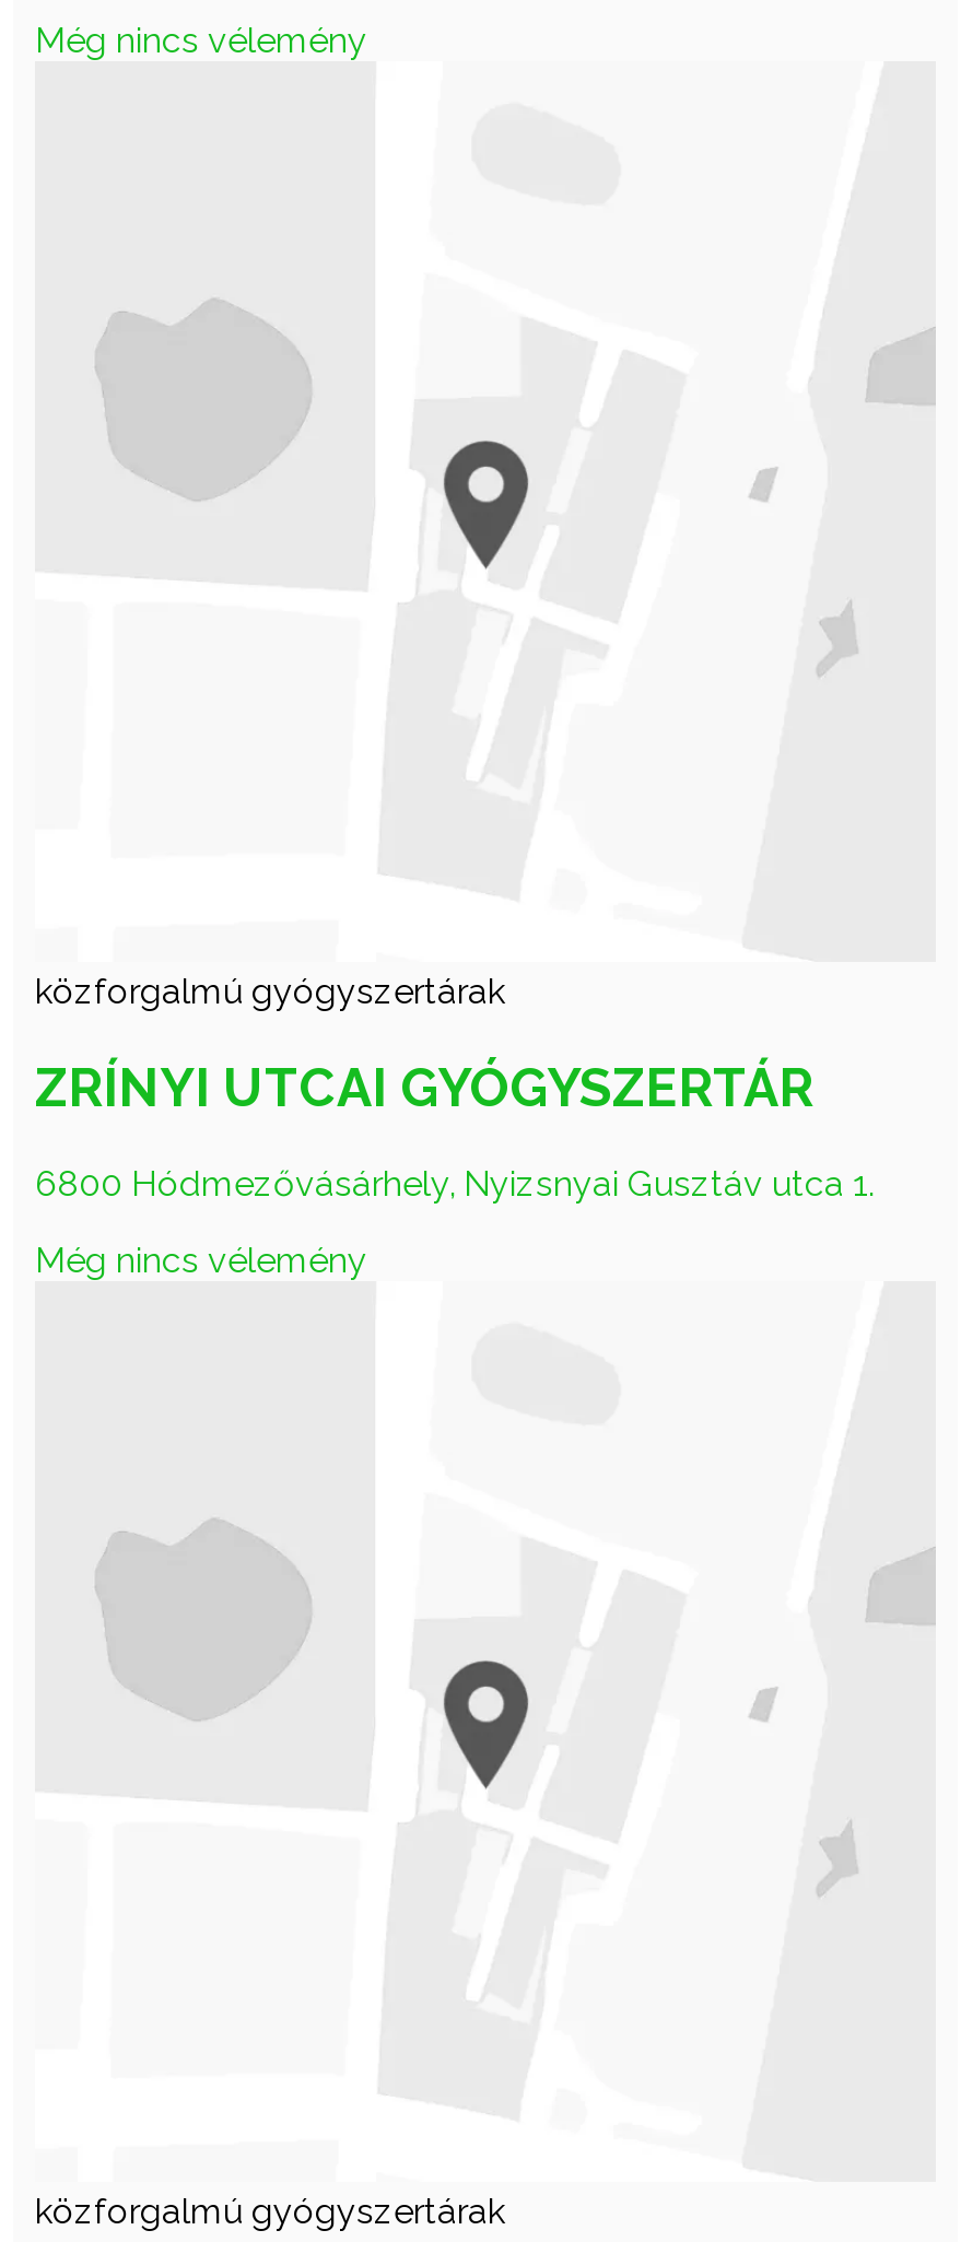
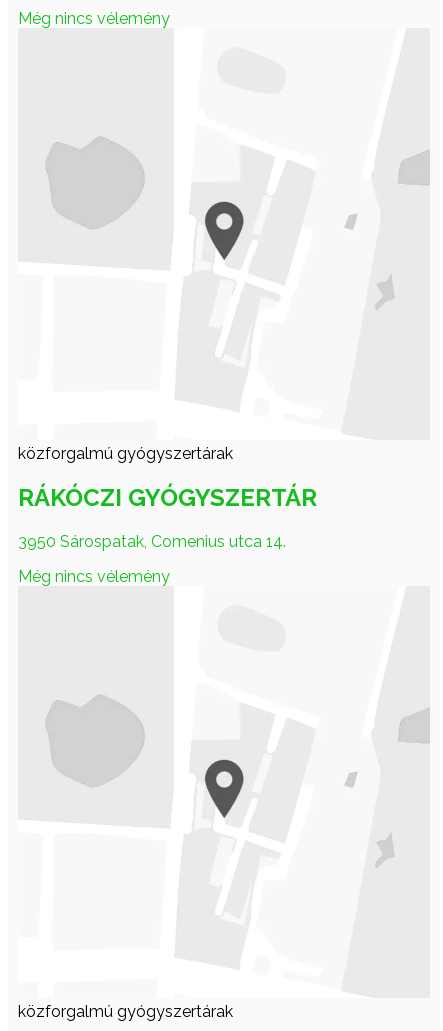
[35,1055,813,1119] ZRÍNYI UTCAI GYÓGYSZERTÁR -> [18,483,317,512] RÁKÓCZI GYÓGYSZERTÁR
[35,1162,875,1204] 6800 Hódmezővásárhely, Nyizsnyai Gusztáv utca 1. -> [18,532,286,551] 3950 Sárospatak, Comenius utca 14.

